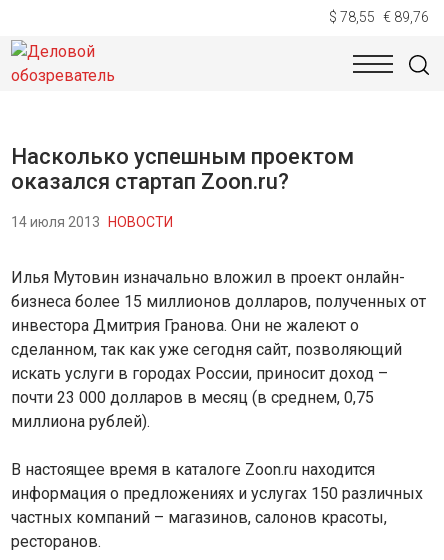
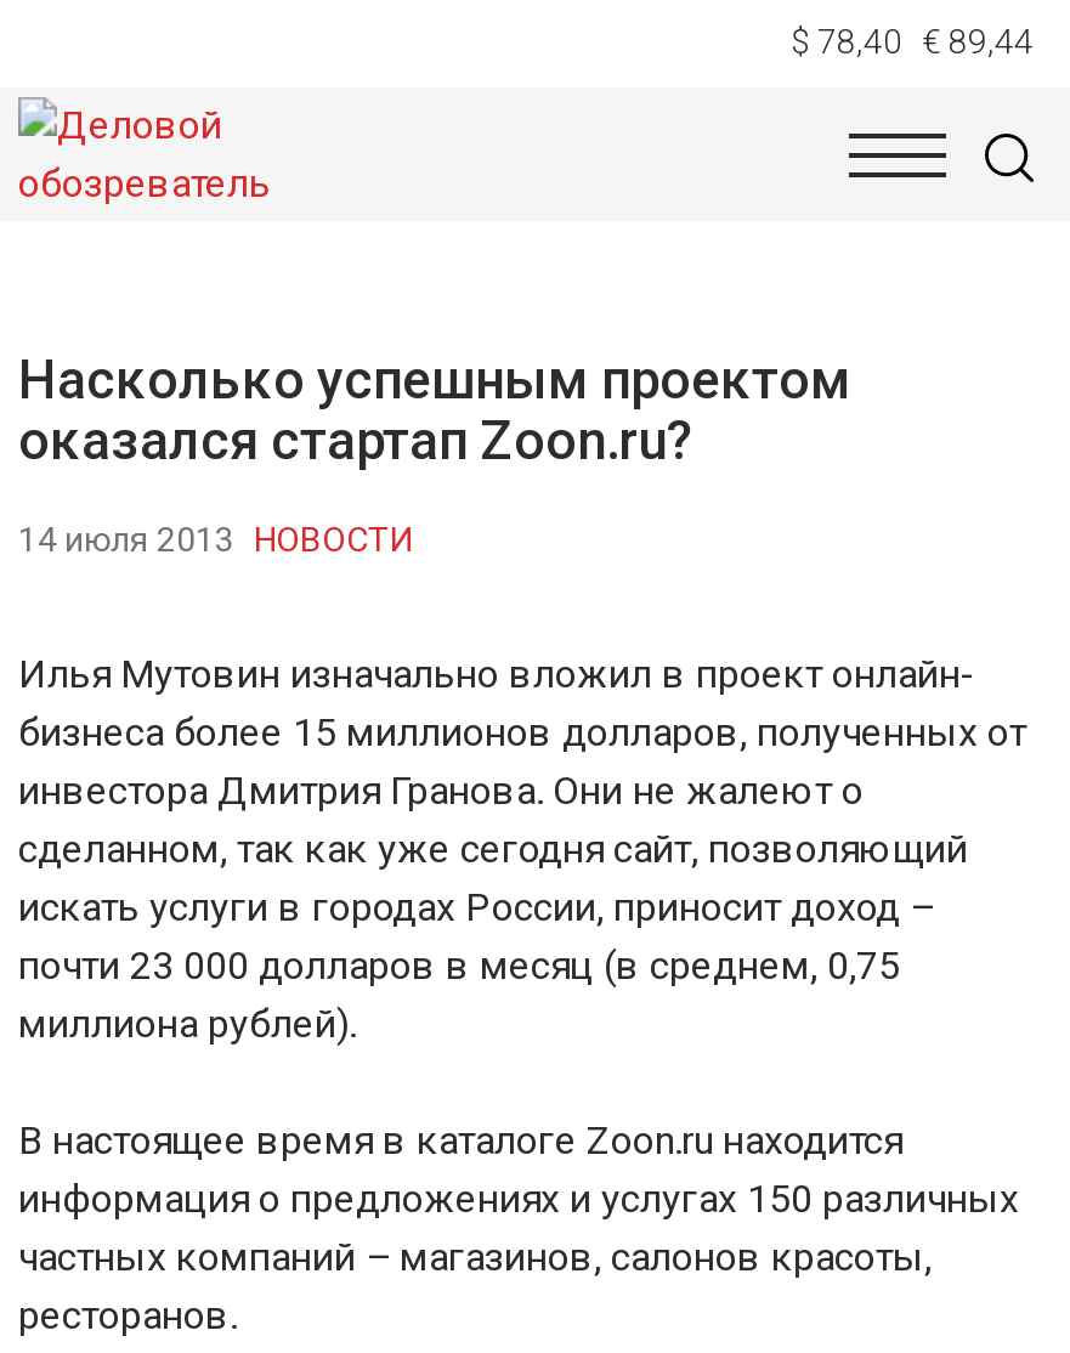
[329,9,429,25] $ 78,55 € 89,76 -> [791,22,1034,61] $ 78,40 € 89,44

